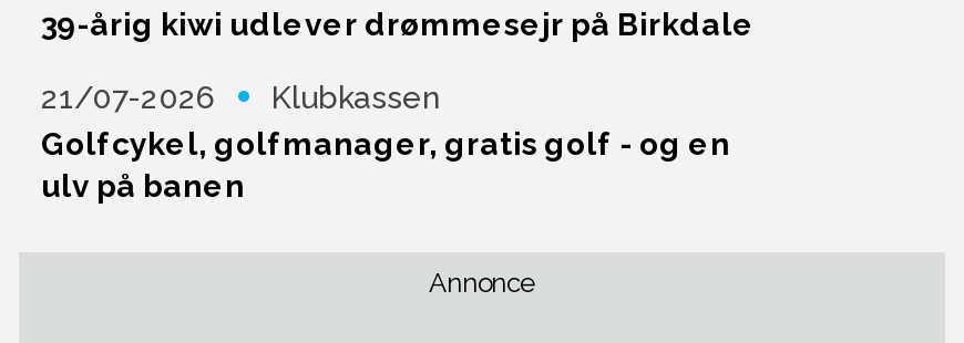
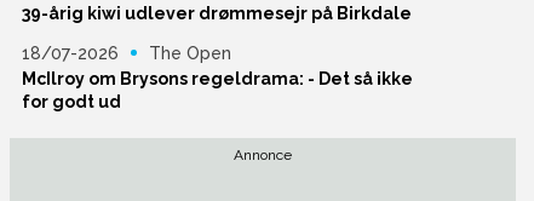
[41,79,730,203] 21/07-2026 | Klubkassen | Golfcykel, golfmanager, gratis golf - og en | ulv på banen -> [22,43,413,111] 18/07-2026 | The Open | McIlroy om Brysons regeldrama: - Det så ikke | for godt ud

